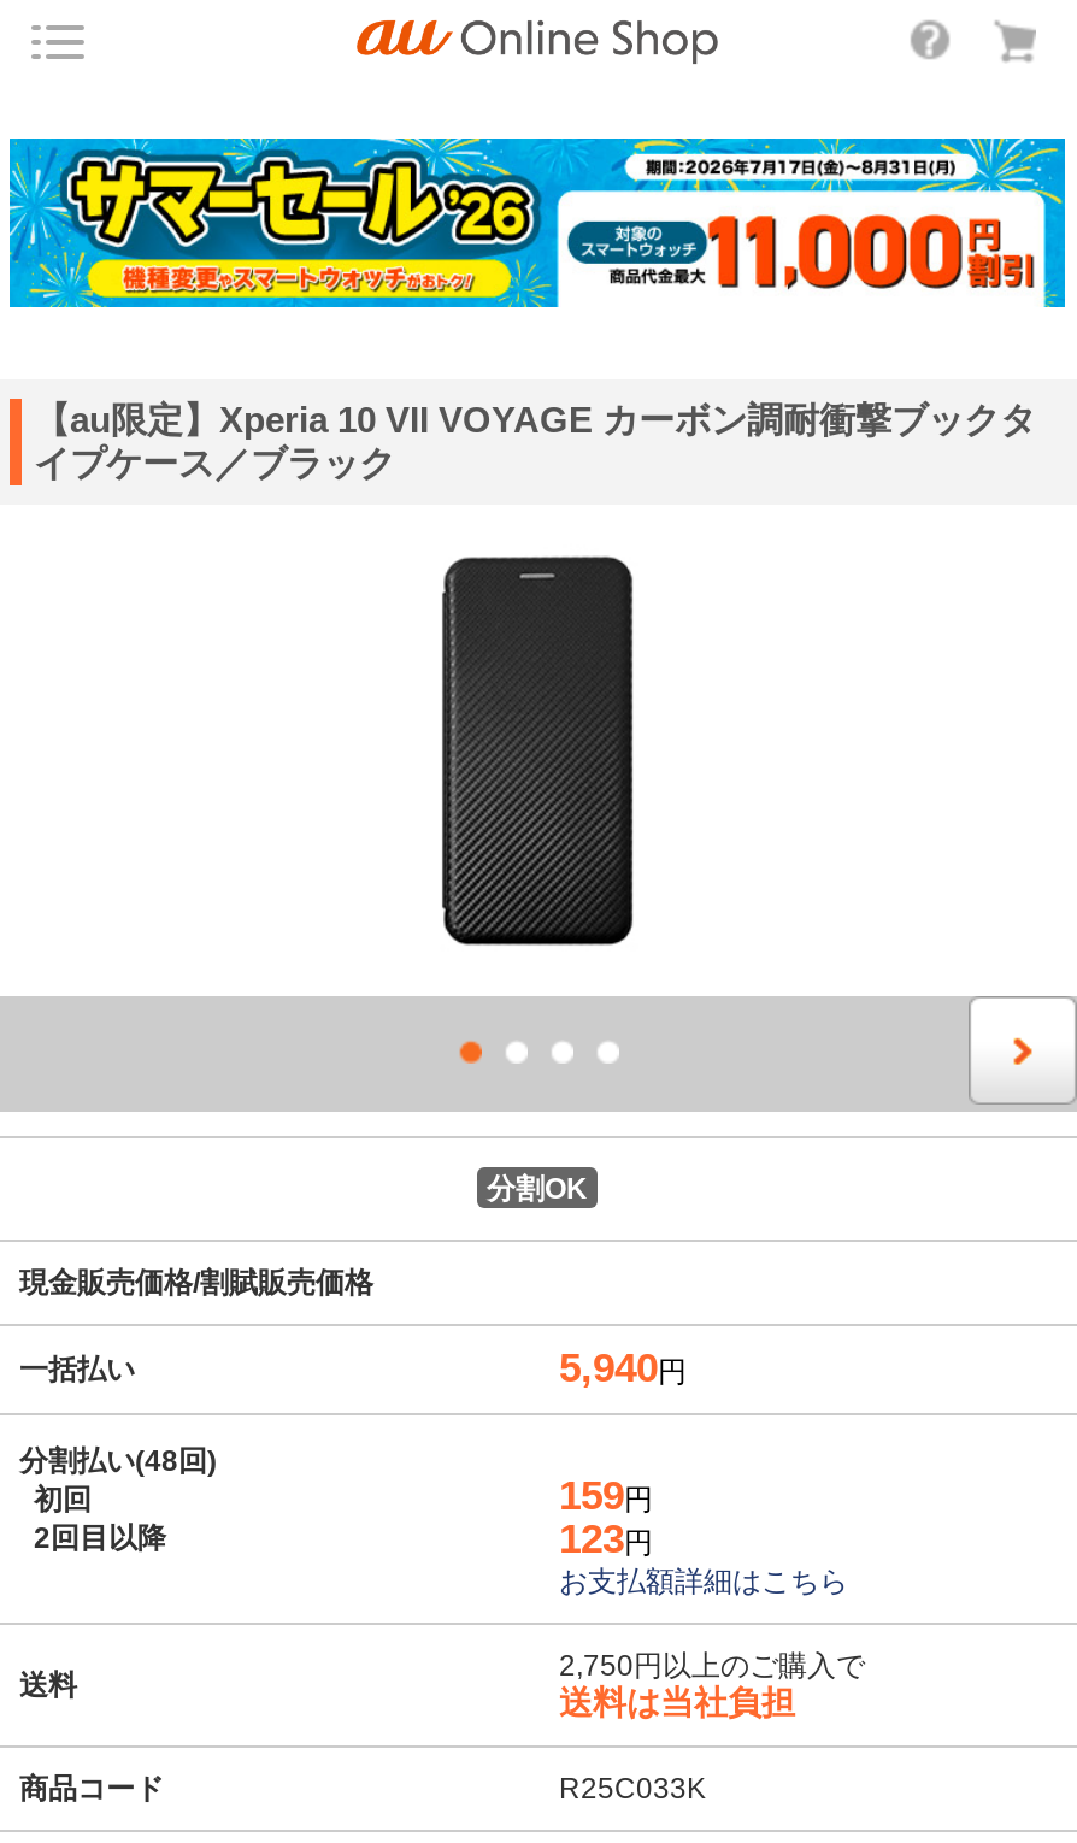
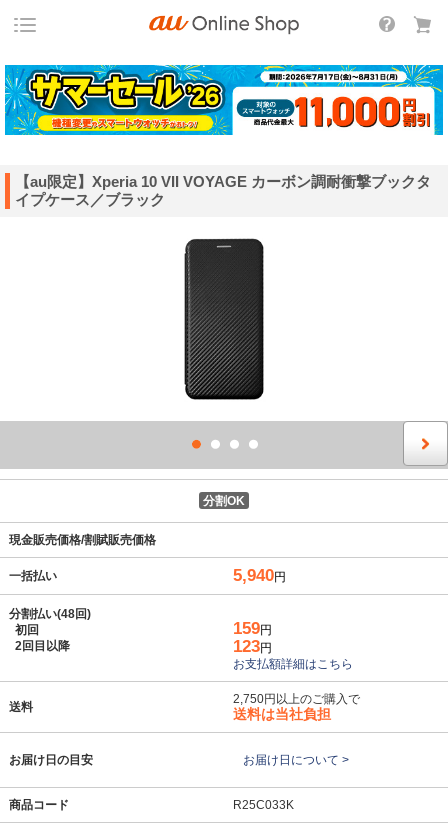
none -> [9,753,352,767] お届け日の目安 | お届け日について >

